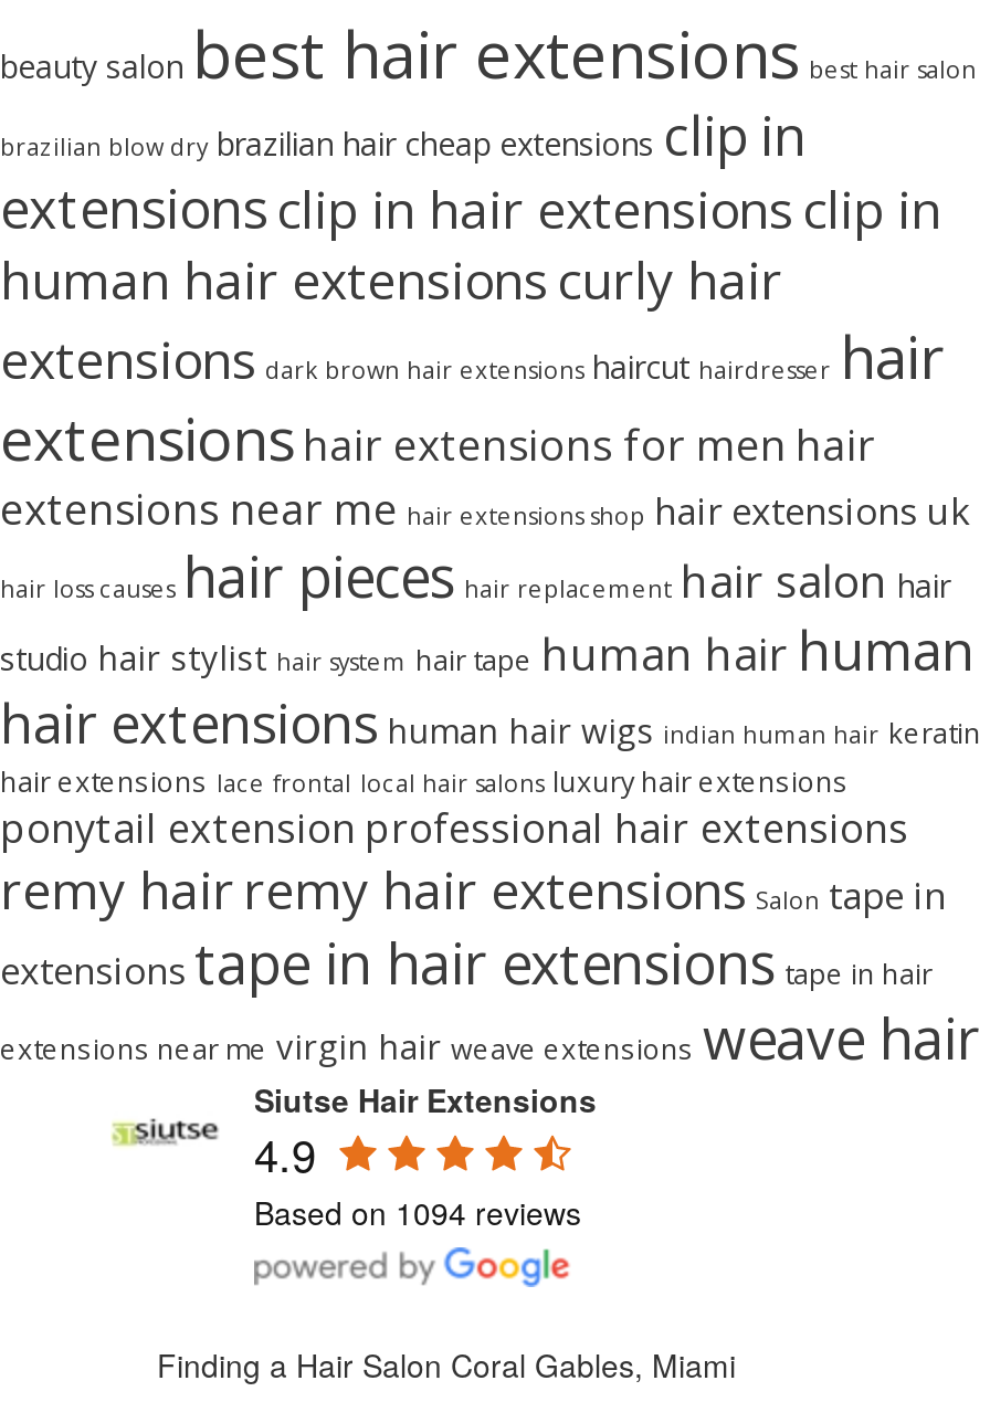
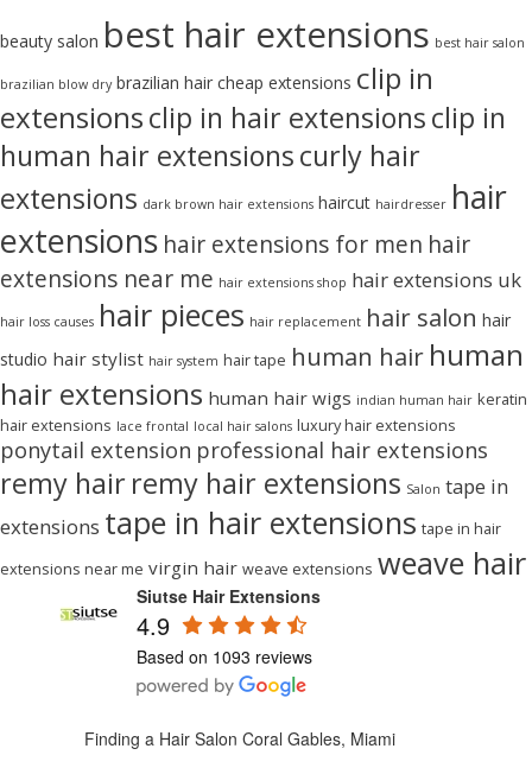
[254,1190,581,1235] Based on 1094 reviews -> [137,645,312,669] Based on 1093 reviews

